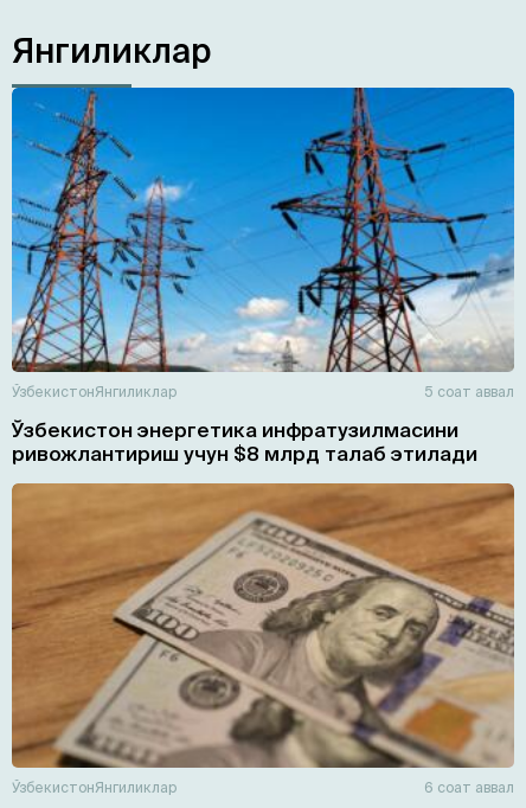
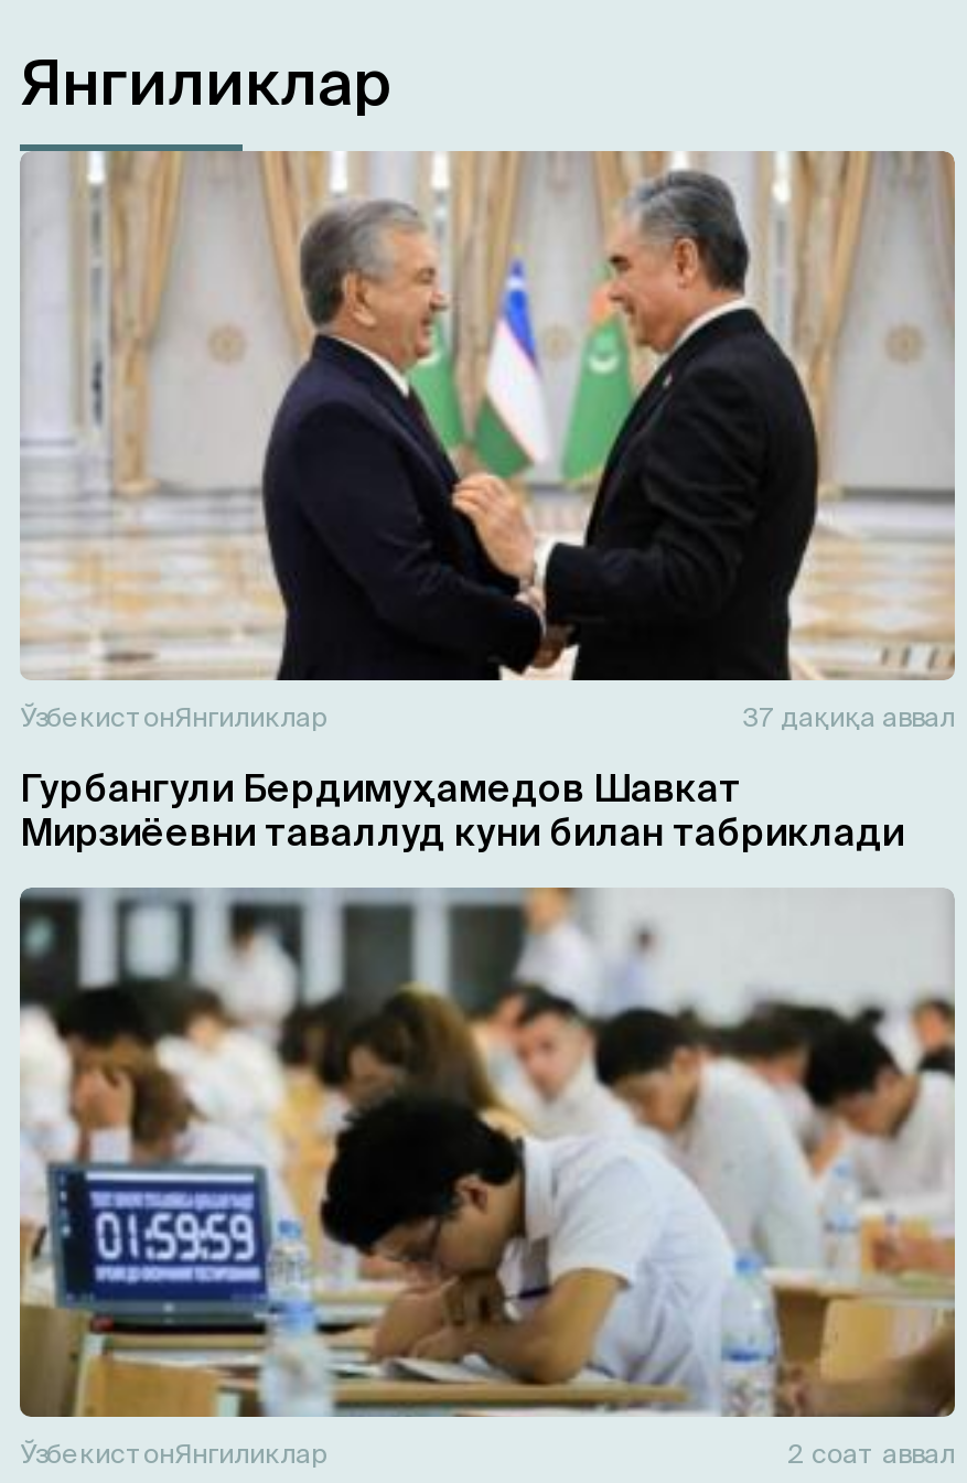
[11,86,515,399] [image] | 5 соат аввал -> [20,149,957,730] [image] | 37 дақиқа аввал
[12,418,477,464] Ўзбекистон энергетика инфратузилмасини | ривожлантириш учун $8 млрд талаб этилади -> [20,766,904,852] Гурбангули Бердимуҳамедов Шавкат | Мирзиёевни таваллуд куни билан табриклади
[11,482,515,795] [image] | 6 соат аввал -> [18,888,957,1467] [image] | 2 соат аввал

